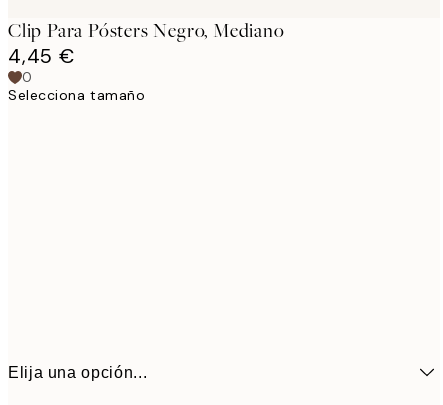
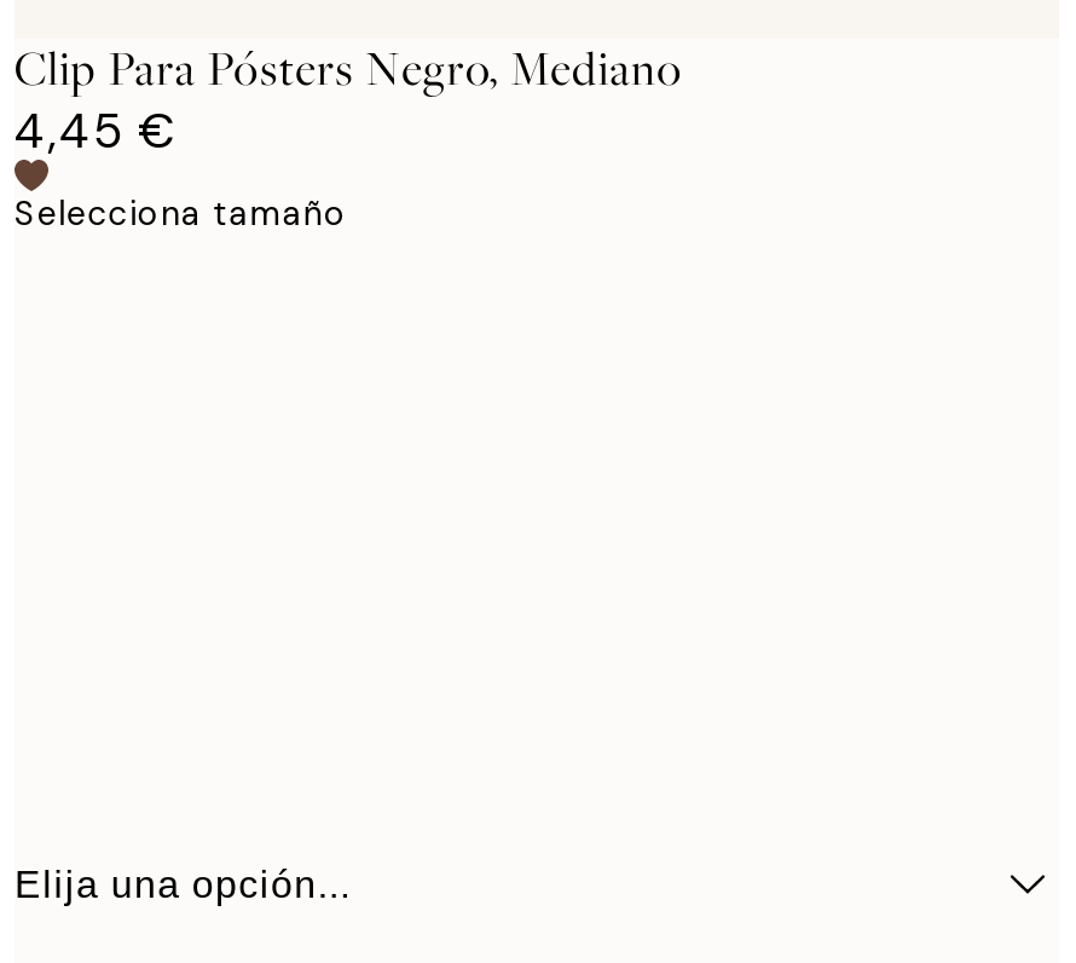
[22,69,32,86] 0 -> none

